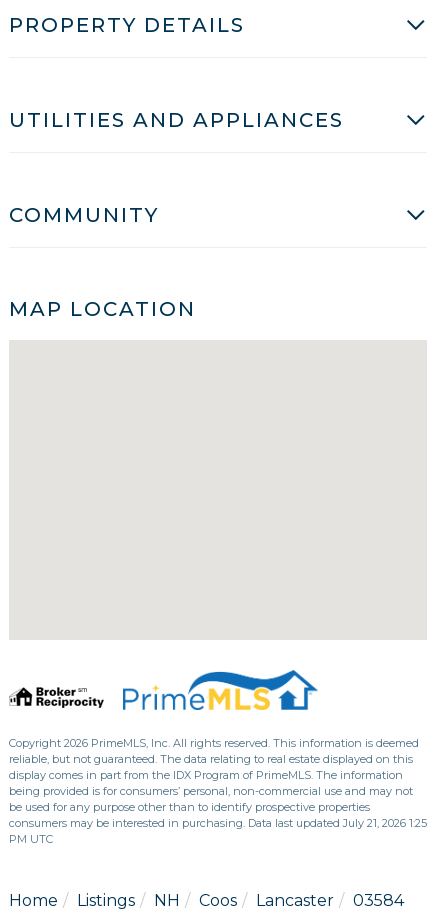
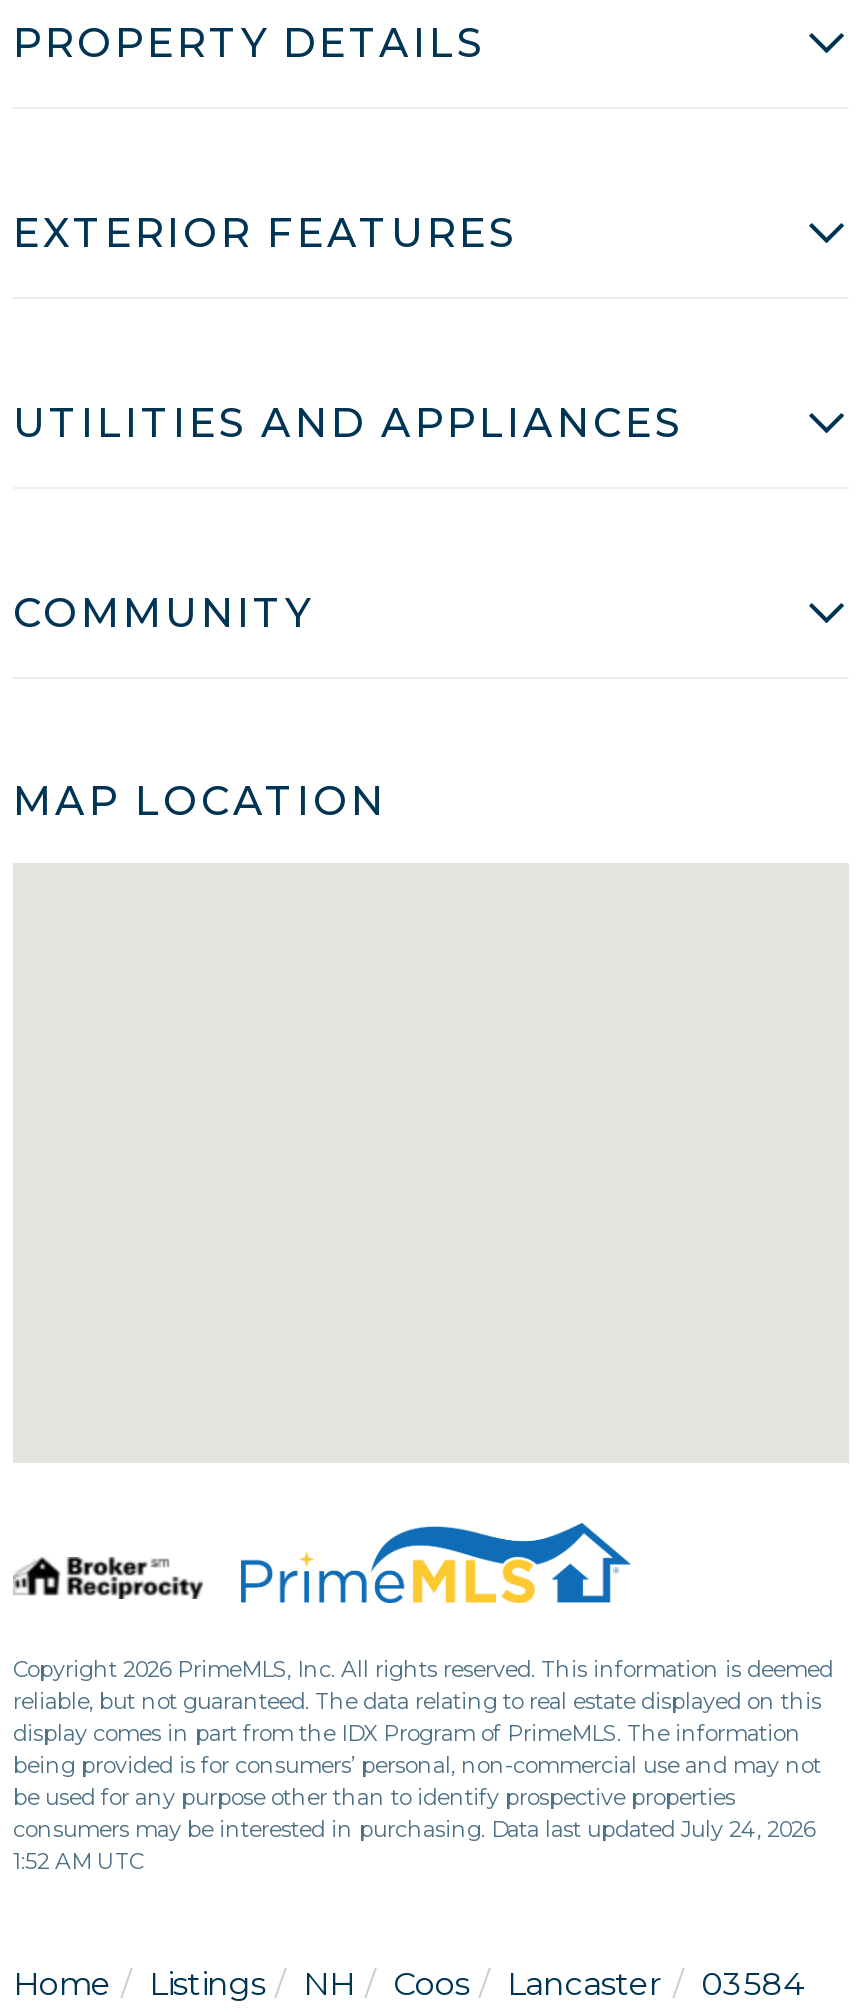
none -> [13,208,517,256] EXTERIOR FEATURES
[9,816,427,846] consumers may be interested in purchasing. Data last updated July 21, 2026 1:25 | PM UTC -> [13,1814,815,1874] consumers may be interested in purchasing. Data last updated July 24, 2026 | 1:52 AM UTC

